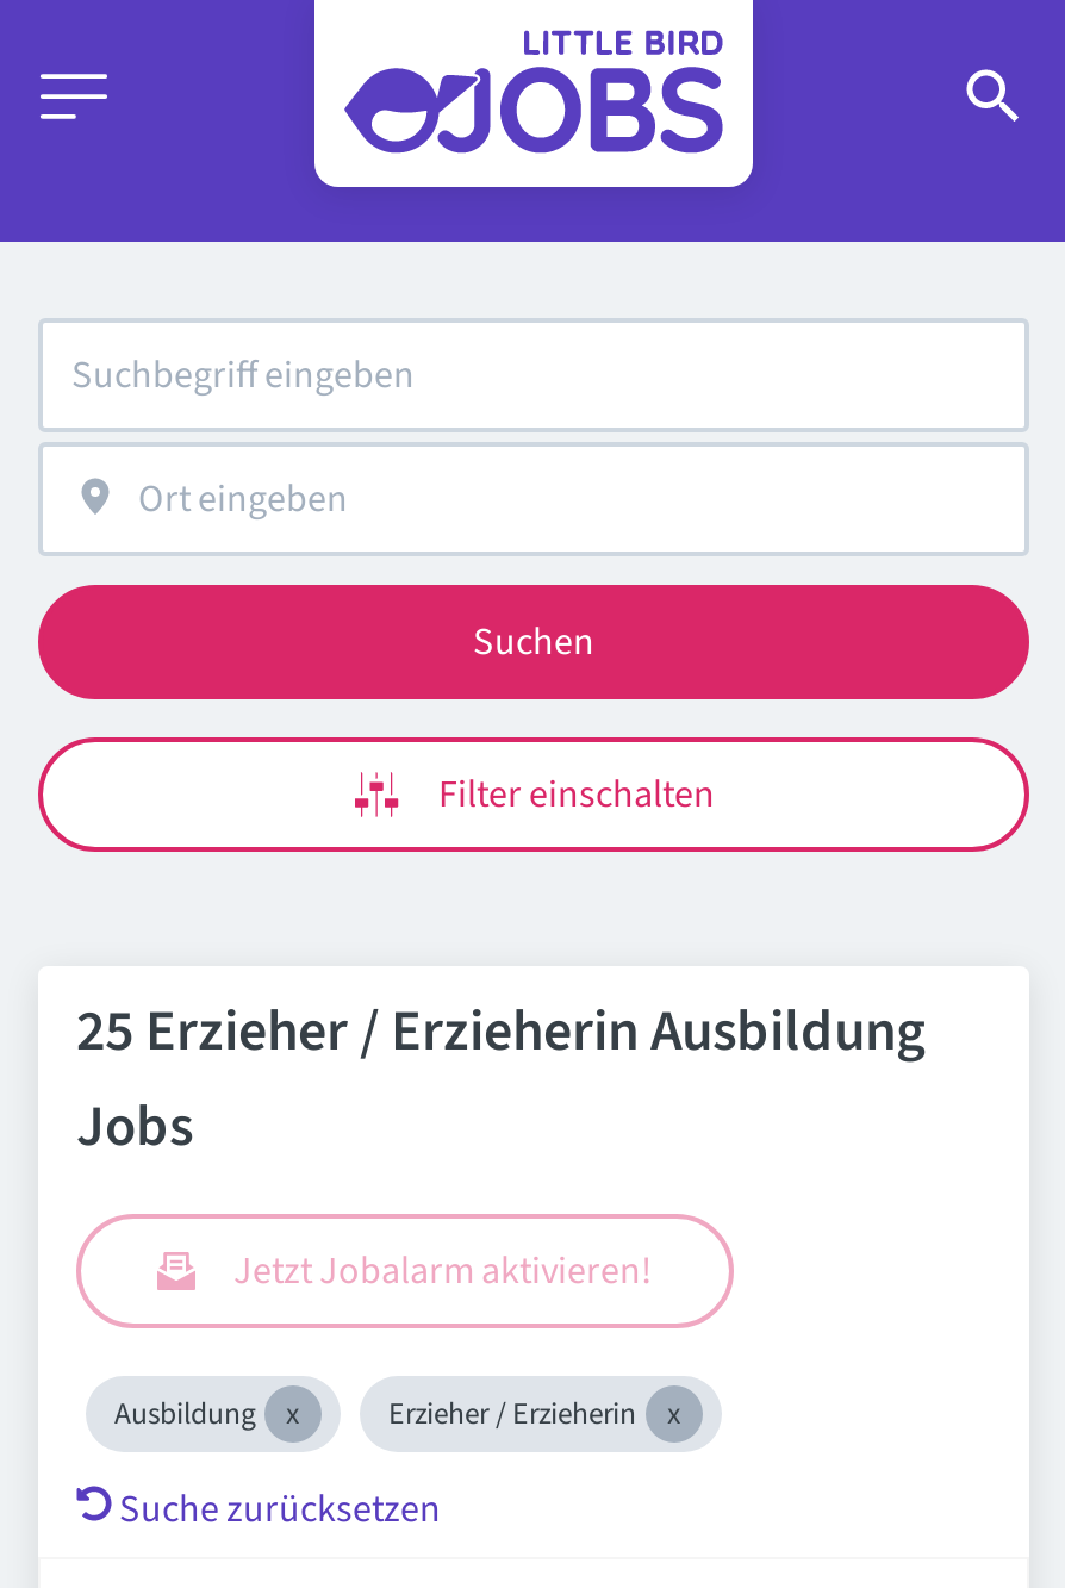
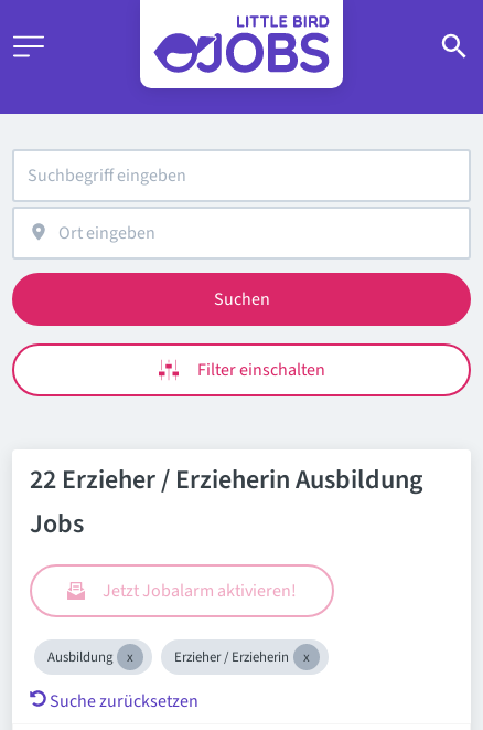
[76,990,924,1073] 25 Erzieher / Erzieherin Ausbildung -> [30,461,422,499] 22 Erzieher / Erzieherin Ausbildung

